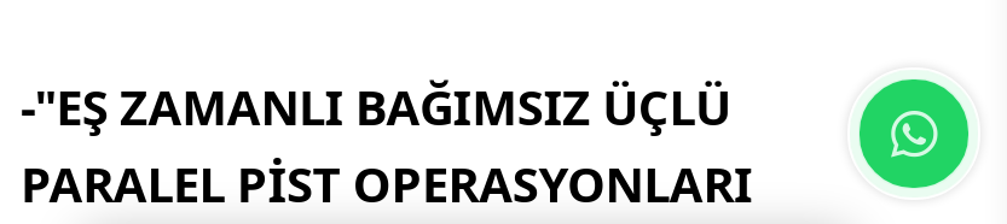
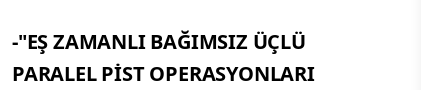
[855,75,973,193] [image] -> none

